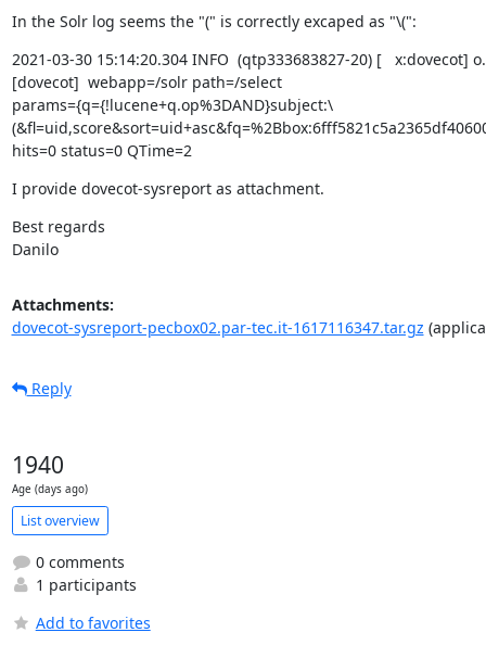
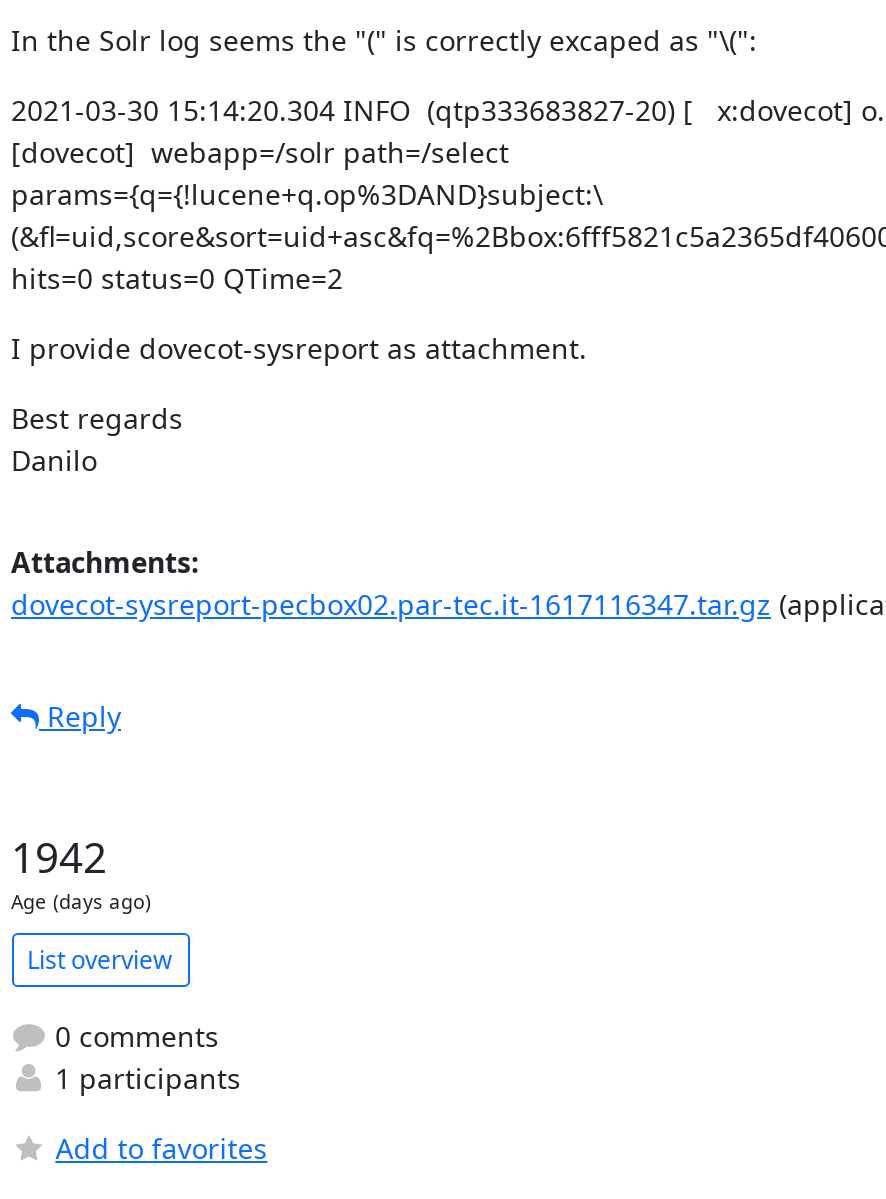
[11,450,63,480] 1940 -> [11,829,107,885] 1942

